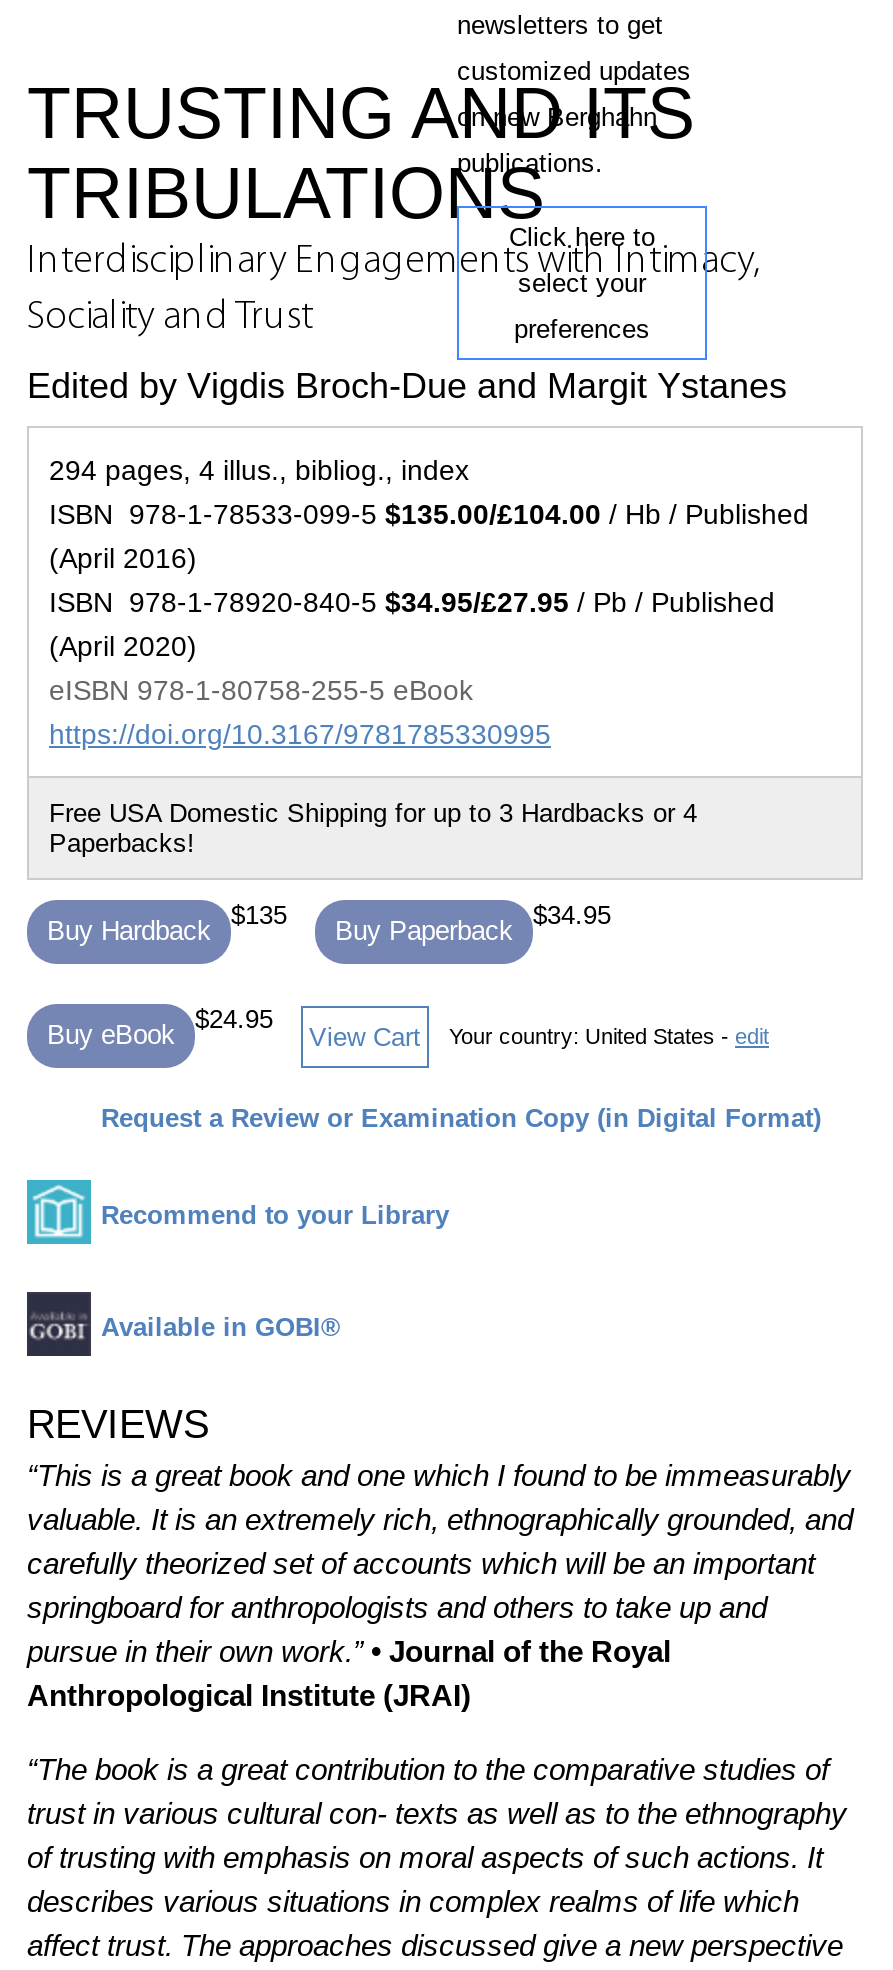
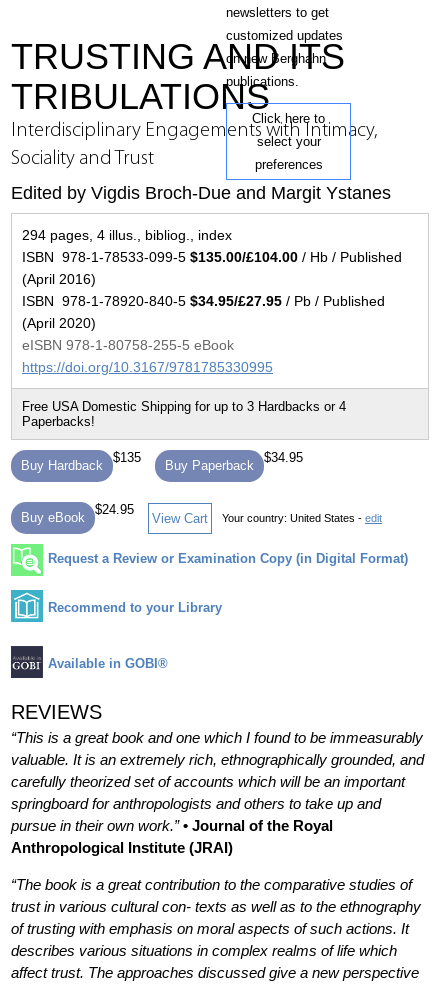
none -> [10,543,44,577] [image]

